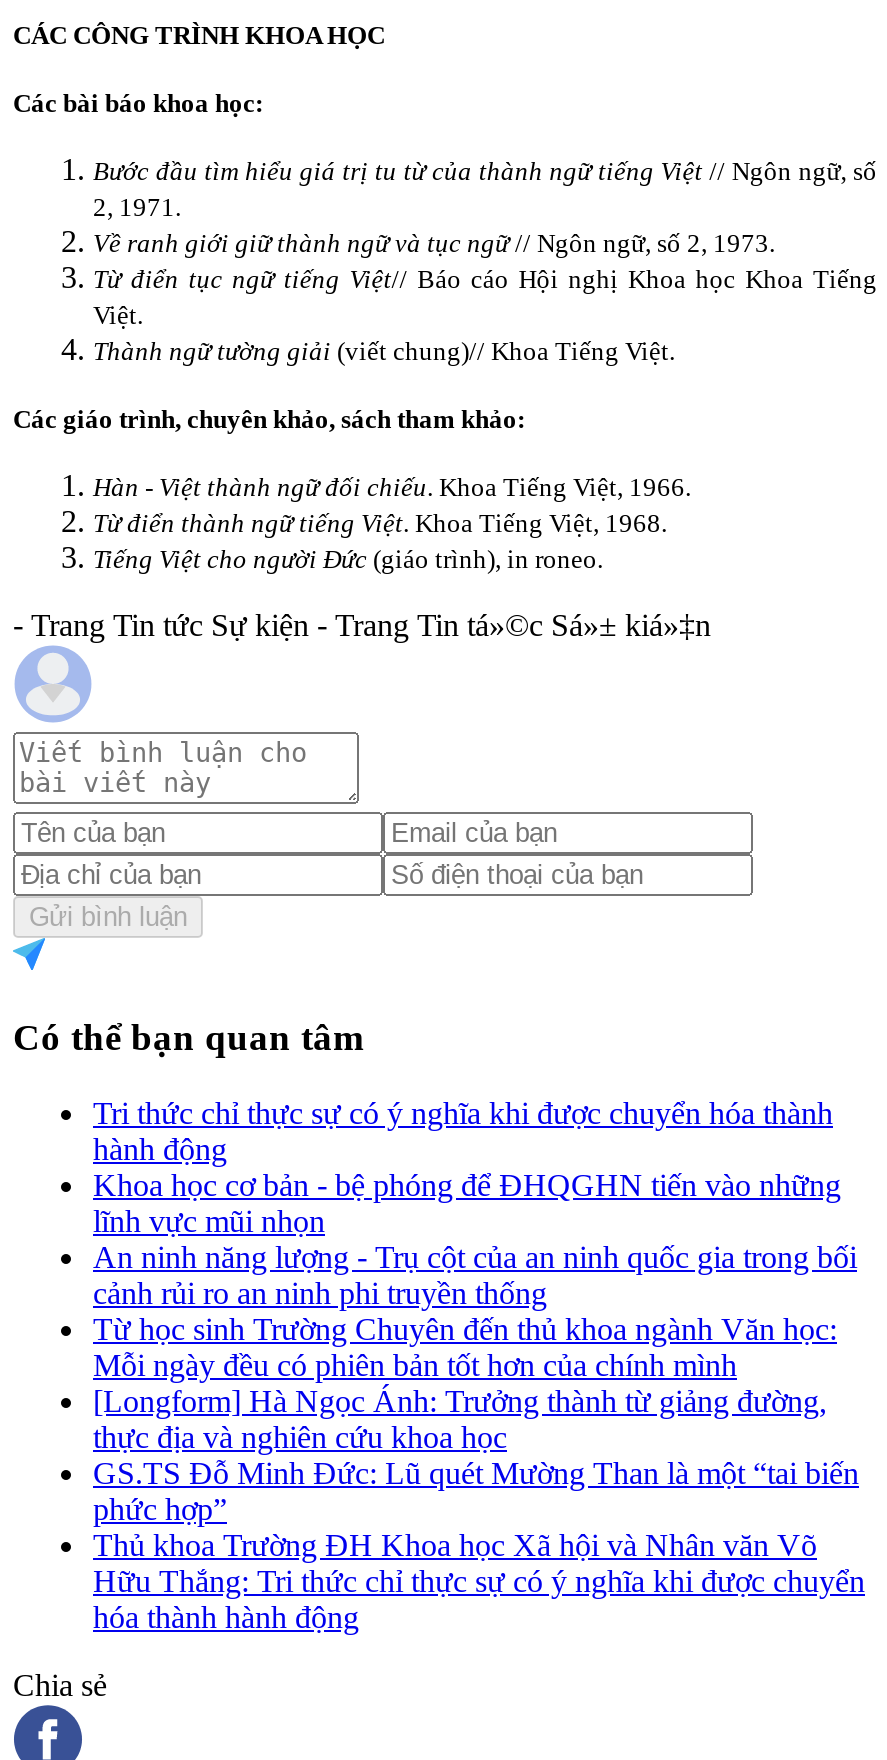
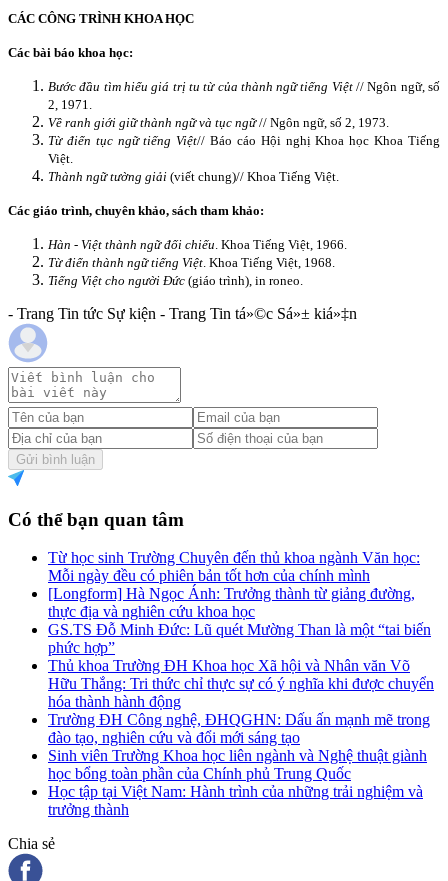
[93,1097,857,1311] Tri thức chỉ thực sự có ý nghĩa khi được chuyển hóa thành | hành động | Khoa học cơ bản - bệ phóng để ĐHQGHN tiến vào những | lĩnh vực mũi nhọn | An ninh năng lượng - Trụ cột của an ninh quốc gia trong bối | cảnh rủi ro an ninh phi truyền thống -> none
moved [93,1313,865,1635] -> [48,549,434,710]: Từ học sinh Trường Chuyên đến thủ khoa ngành Văn học: | Mỗi ngày đều có phiên bản tốt hơn của chính mình | [Longform] Hà Ngọc Ánh: Trưởng thành từ giảng đường, | ... | Hữu Thắng: Tri thức chỉ thực sự có ý nghĩa khi được chuyển | hóa thành hành động
none -> [48,711,430,818] Trường ĐH Công nghệ, ĐHQGHN: Dấu ấn mạnh mẽ trong | đào tạo, nghiên cứu và đổi mới sáng tạo | Sinh viên Trường Khoa học liên ngành và Nghệ thuật giành | học bổng toàn phần của Chính phủ Trung Quốc | Học tập tại Việt Nam: Hành trình của những trải nghiệm và | trưởng thành

